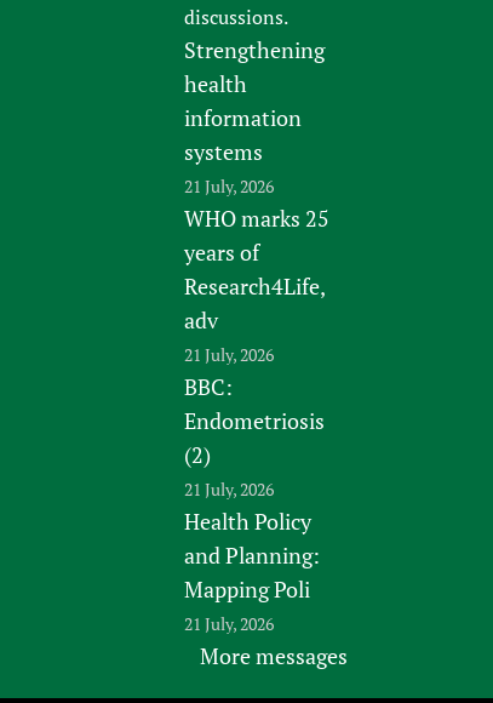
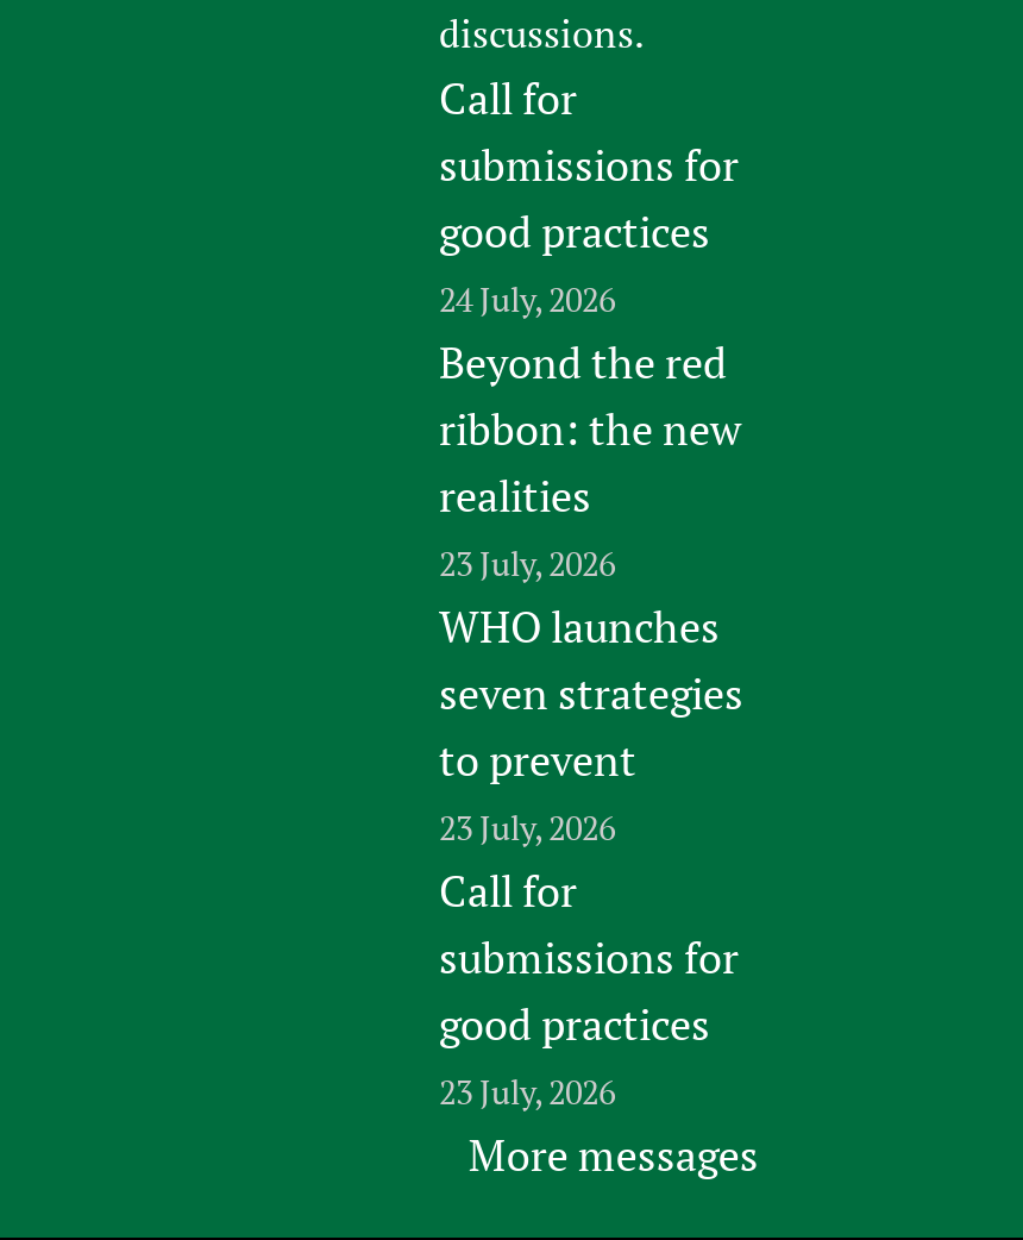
[185,35,330,635] Strengthening | health | information | systems | 21 July, 2026 | WHO marks 25 | years of | Research4Life, | adv | 21 July, 2026 | BBC: | Endometriosis | (2) | 21 July, 2026 | Health Policy | and Planning: | Mapping Poli | 21 July, 2026 -> [439,68,743,1113] Call for | submissions for | good practices | 24 July, 2026 | Beyond the red | ribbon: the new | realities | 23 July, 2026 | WHO launches | seven strategies | to prevent | 23 July, 2026 | Call for | submissions for | good practices | 23 July, 2026

